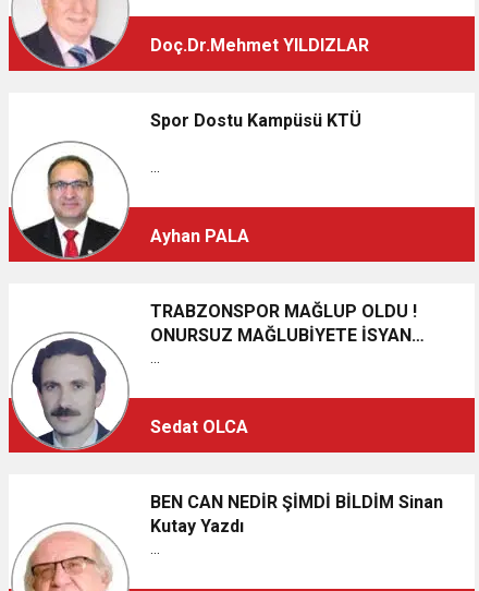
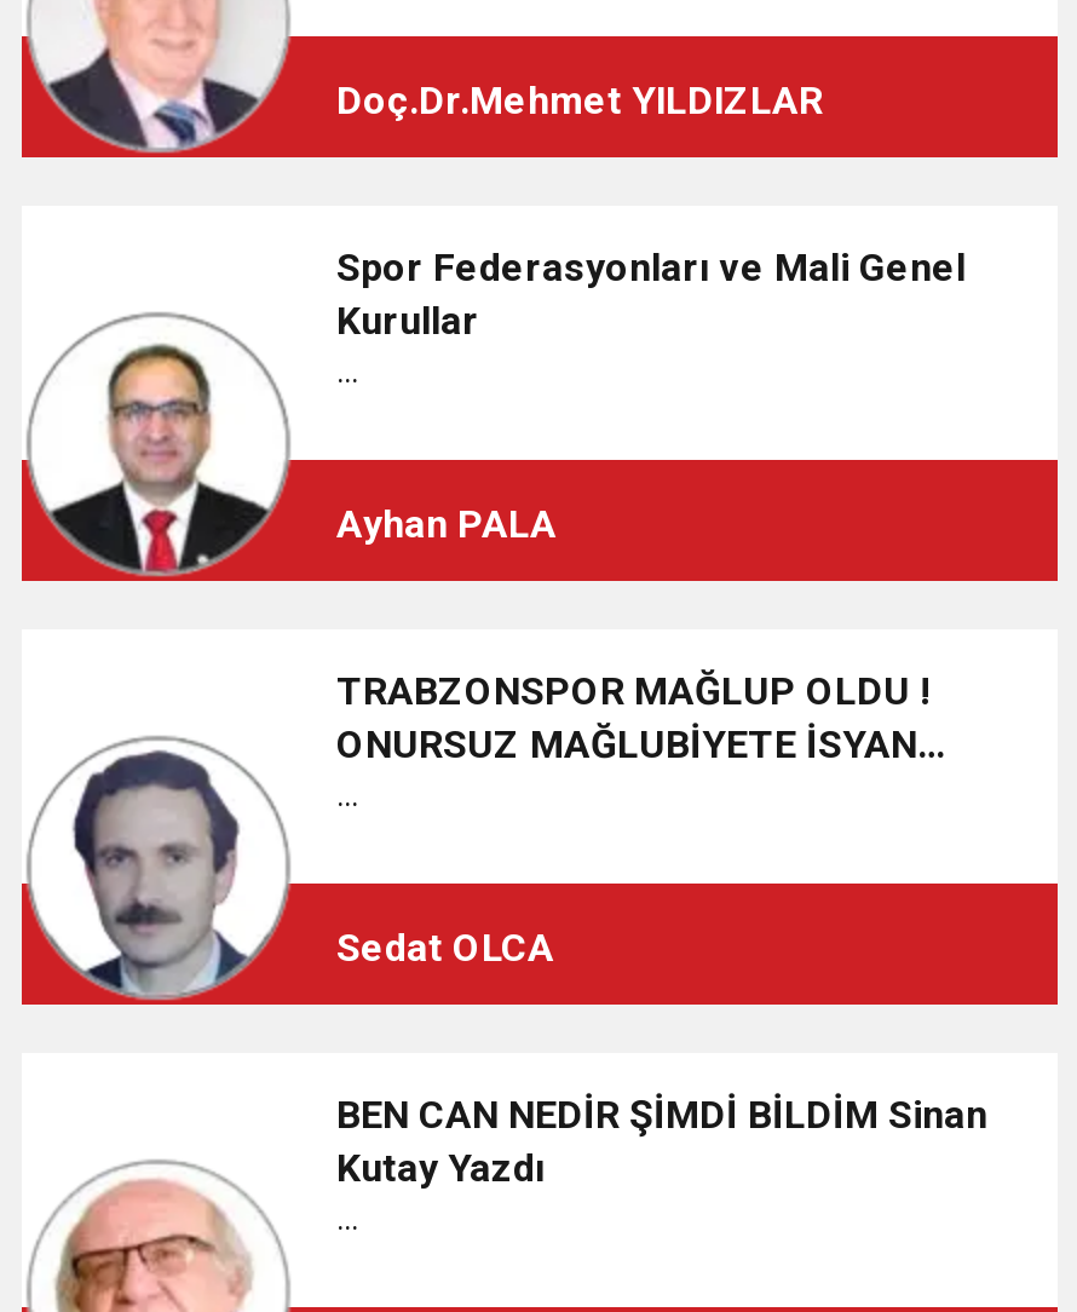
[150,110,361,131] Spor Dostu Kampüsü KTÜ -> [336,244,966,344] Spor Federasyonları ve Mali Genel | Kurullar

